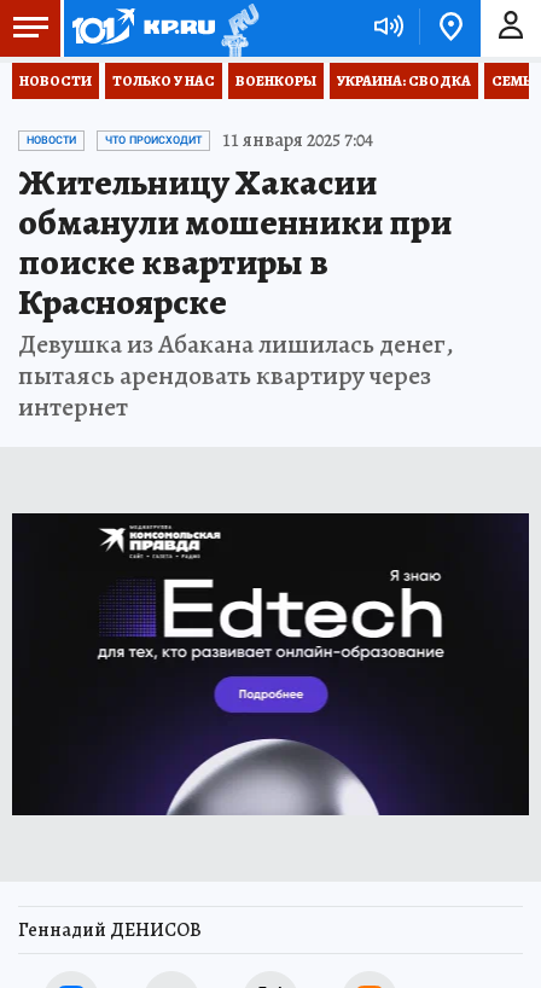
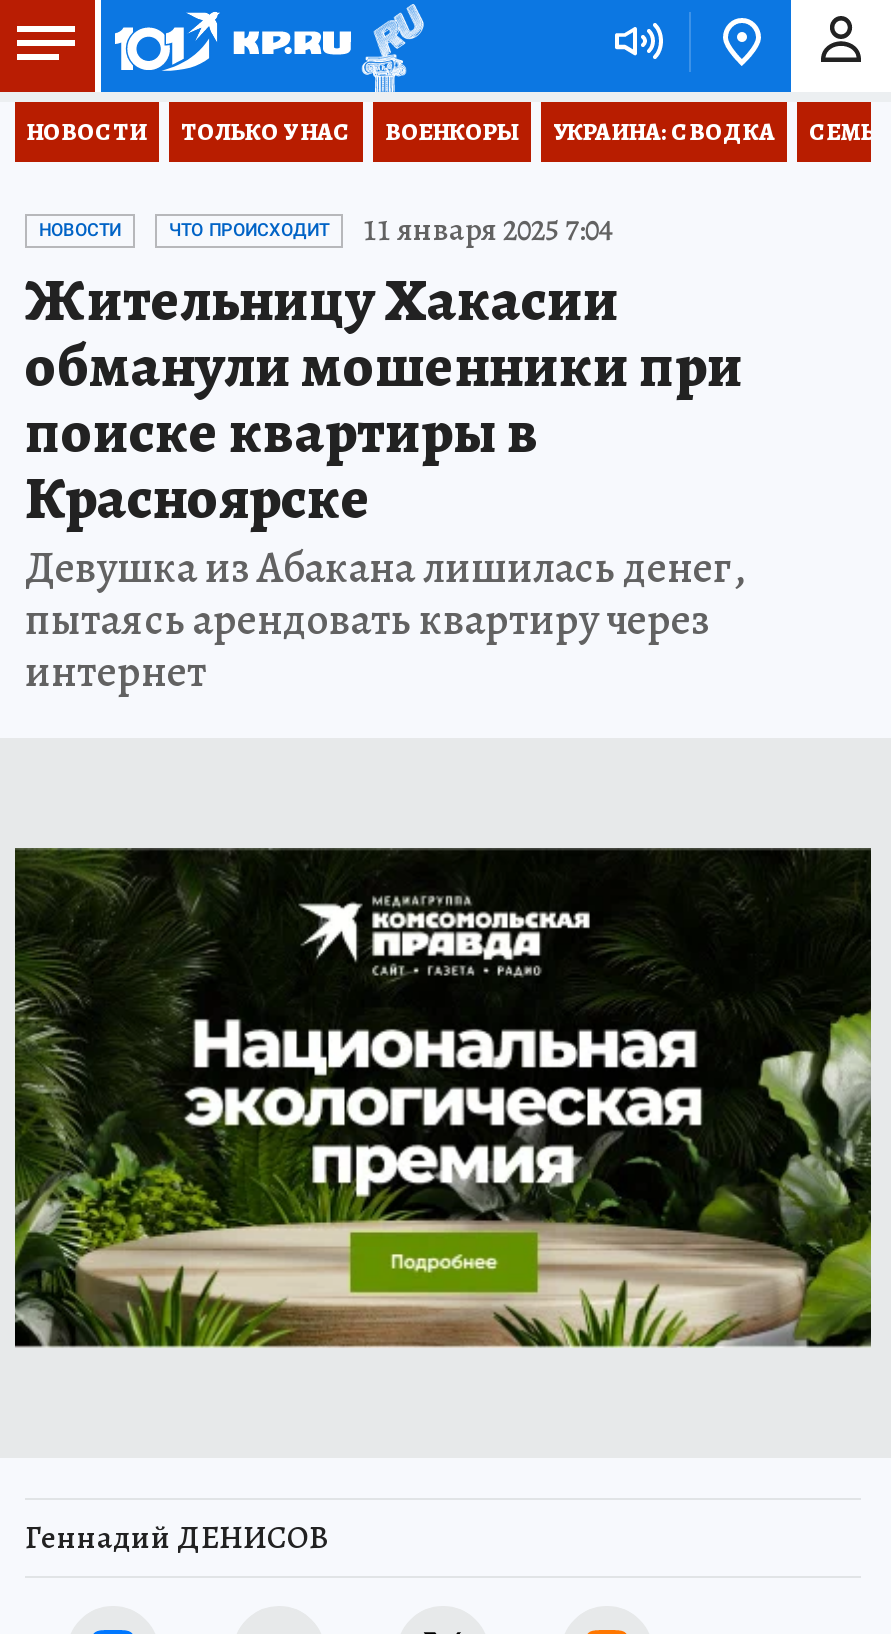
[11,513,530,816] [image] -> [13,848,873,1350] [image]

